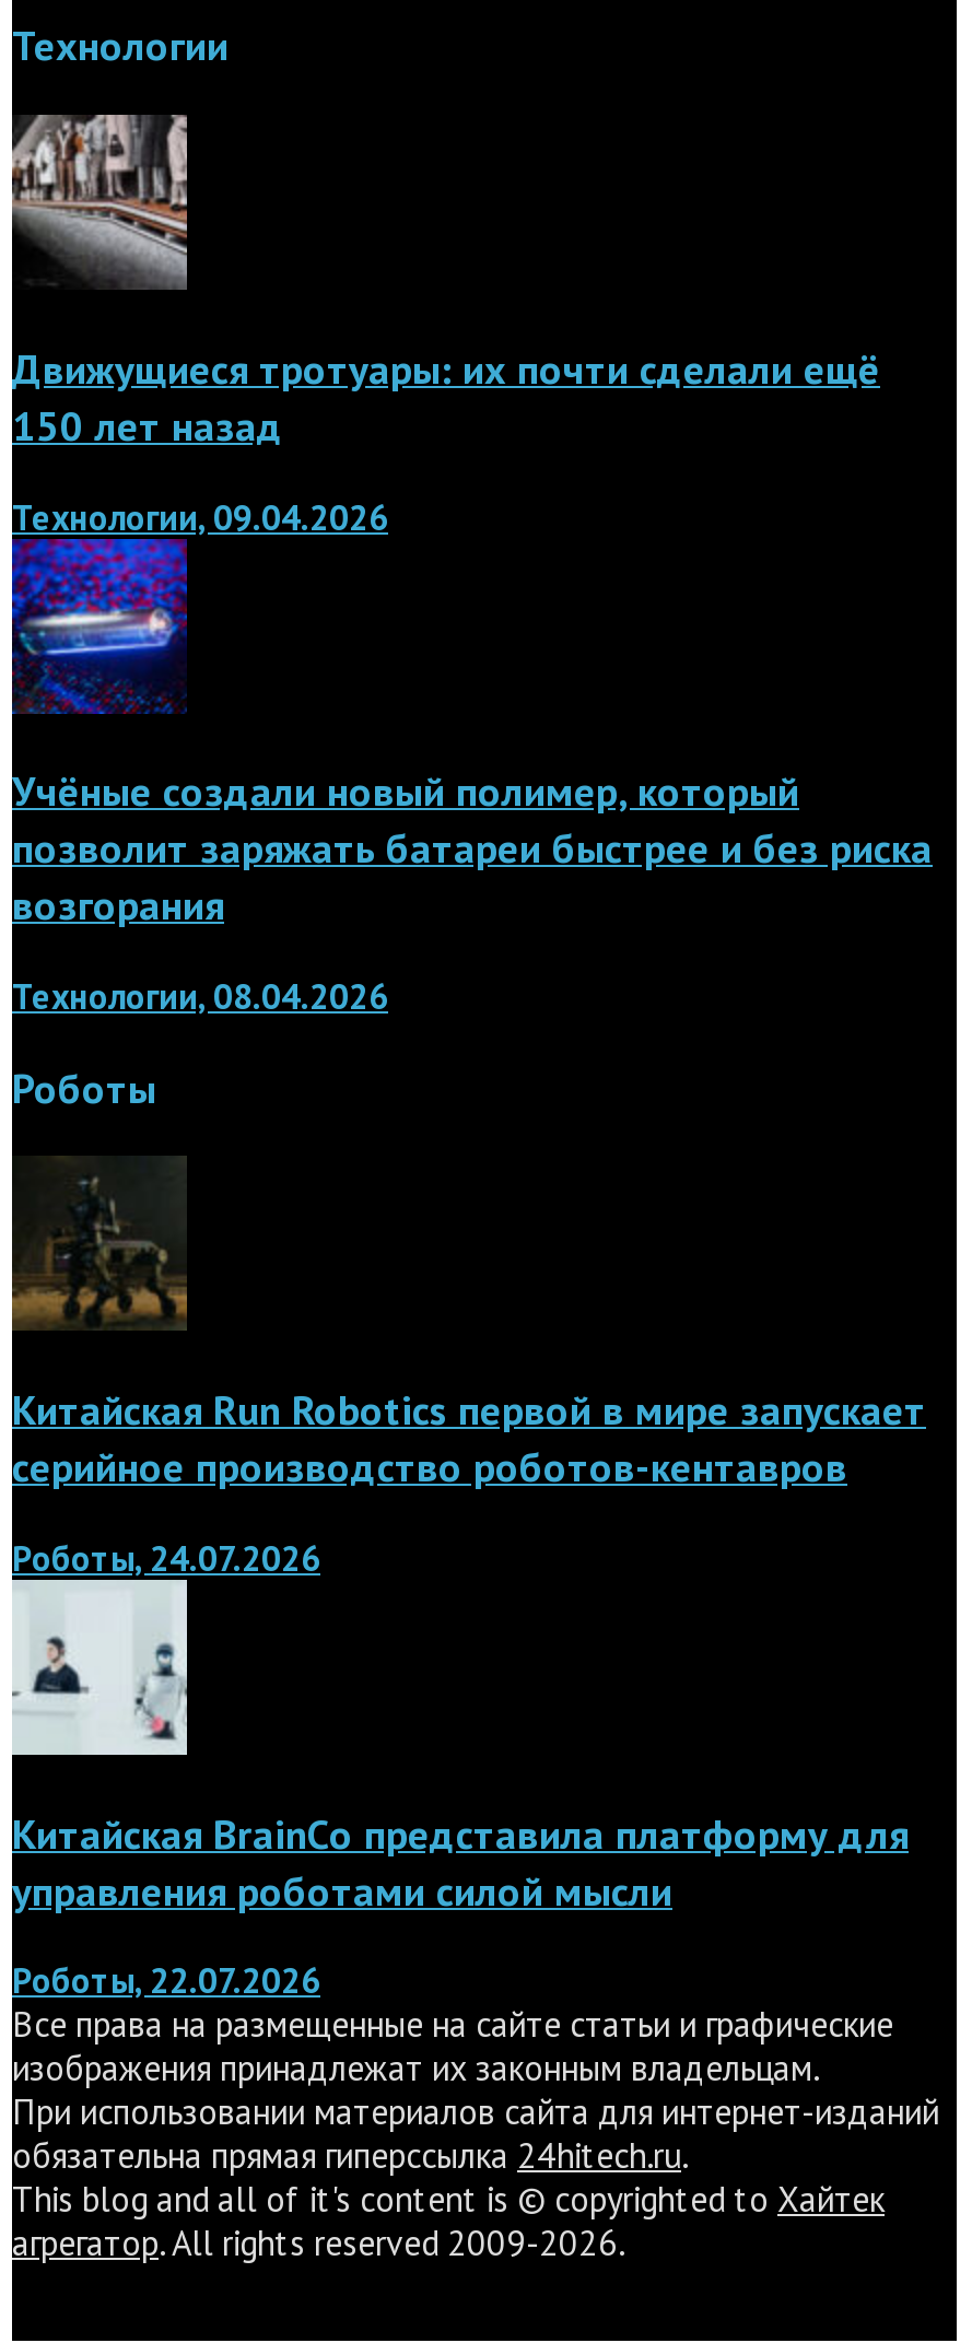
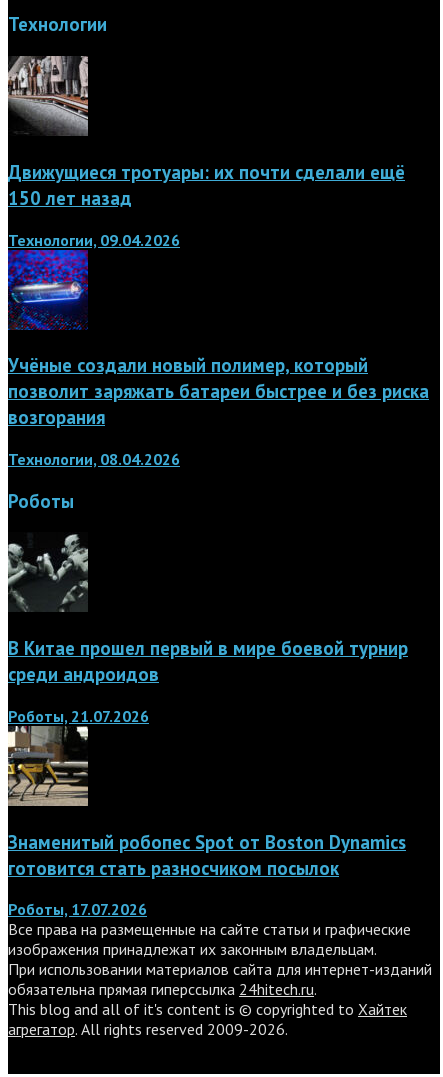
[10,1158,926,1493] [image] | Китайская Run Robotics первой в мире запускает | серийное производство роботов-кентавров -> [7,534,408,686] [image] | В Китае прошел первый в мире боевой турнир | среди андроидов
[12,1536,320,1580] Роботы, 24.07.2026 -> [8,706,149,726] Роботы, 21.07.2026
[12,1595,909,1916] [image] | Китайская BrainCo представила платформу для | управления роботами силой мысли -> [7,733,406,880] [image] | Знаменитый робопес Spot от Boston Dynamics | готовится стать разносчиком посылок
[12,1959,320,2003] Роботы, 22.07.2026 -> [8,899,147,919] Роботы, 17.07.2026

